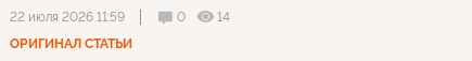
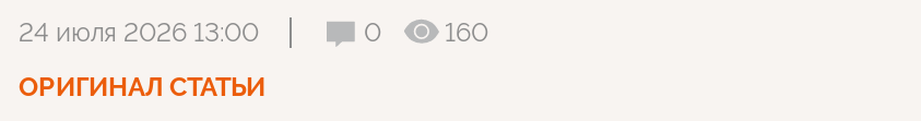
[10,10,125,25] 22 июля 2026 11:59 -> [19,17,259,48] 24 июля 2026 13:00
[217,9,230,24] 14 -> [445,16,488,47] 160

